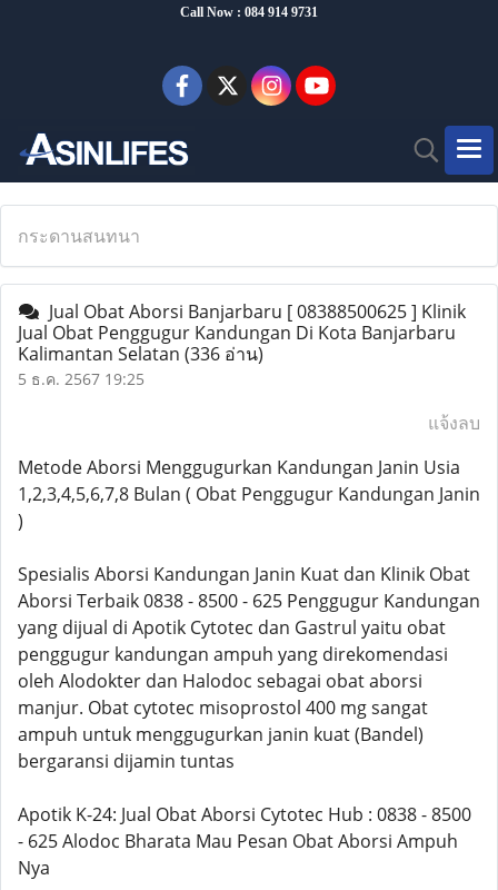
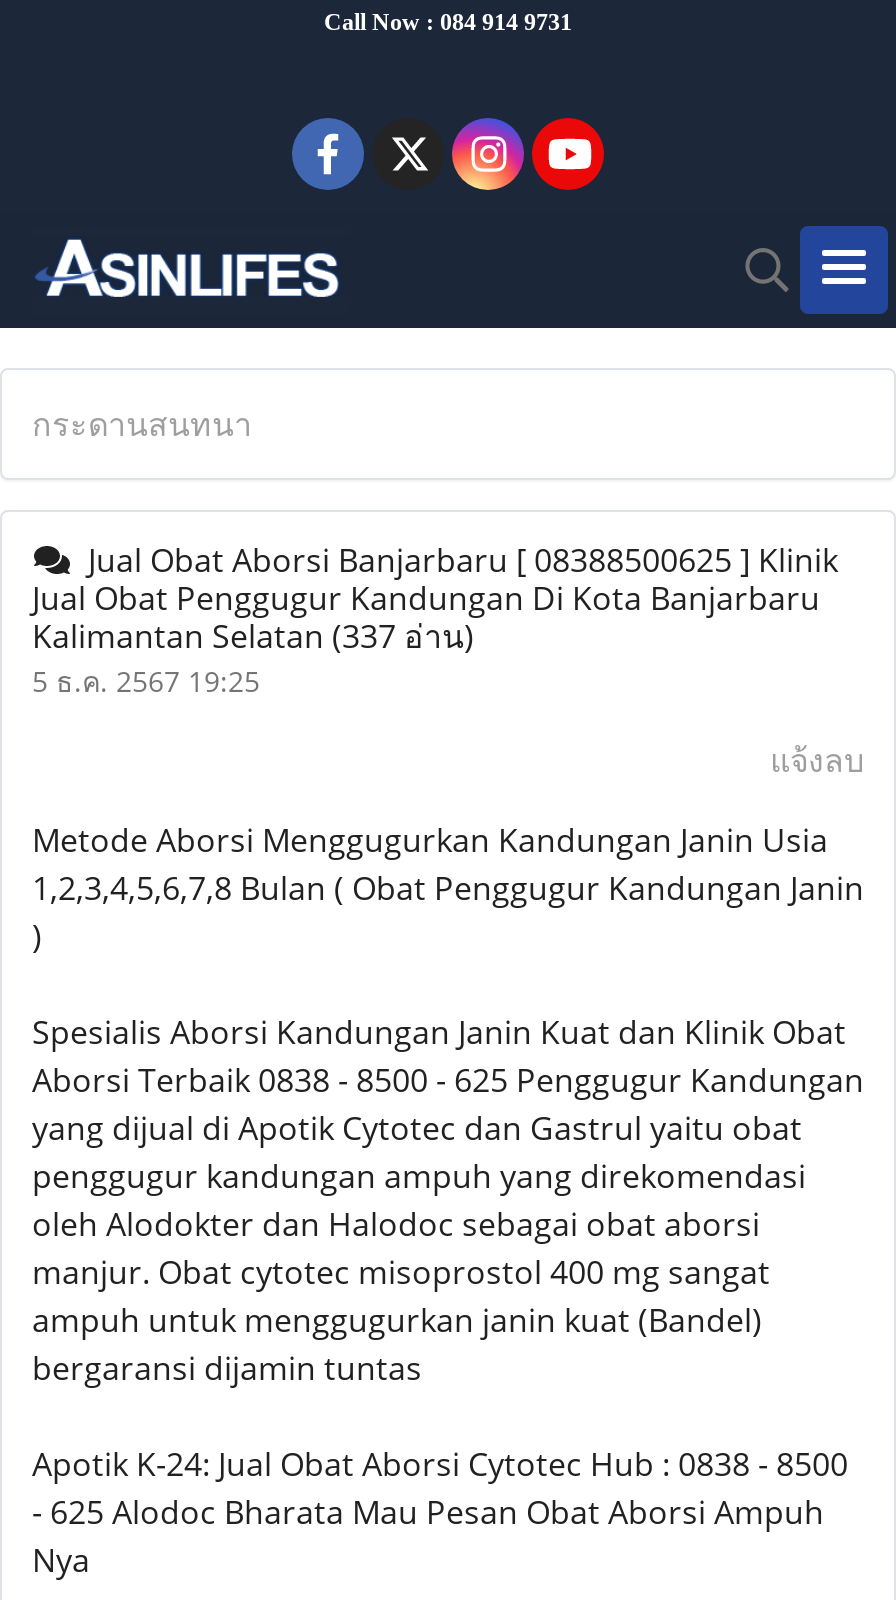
[18,342,263,366] Kalimantan Selatan (336 อ่าน) -> [32,614,474,658] Kalimantan Selatan (337 อ่าน)

